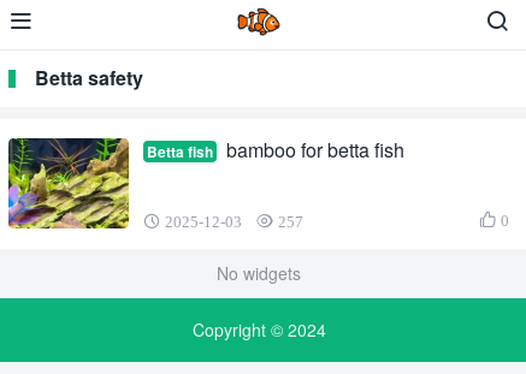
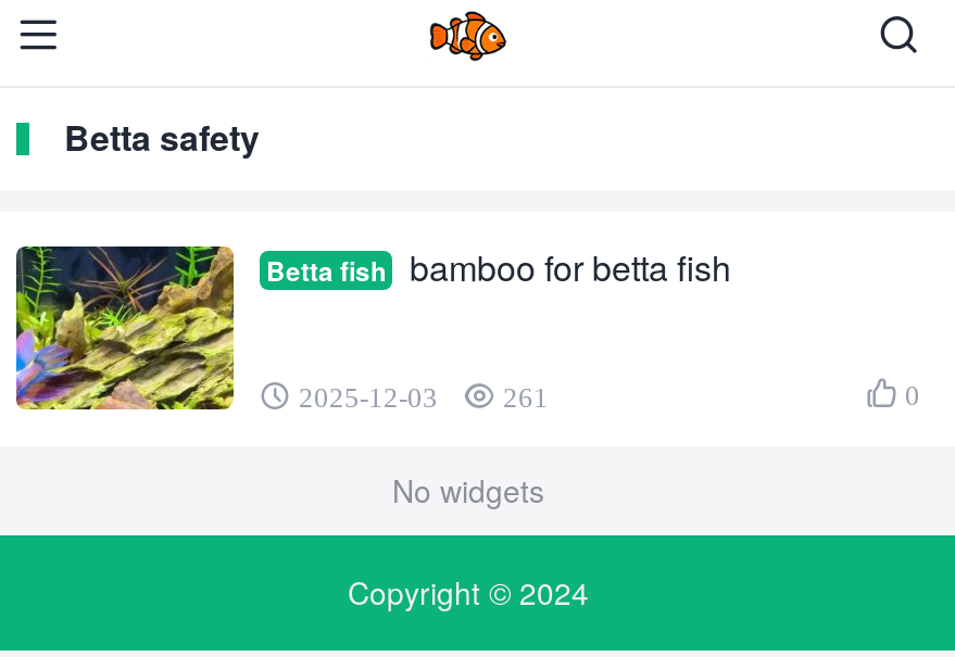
[278,214,303,230] 257 -> [503,383,549,412] 261

